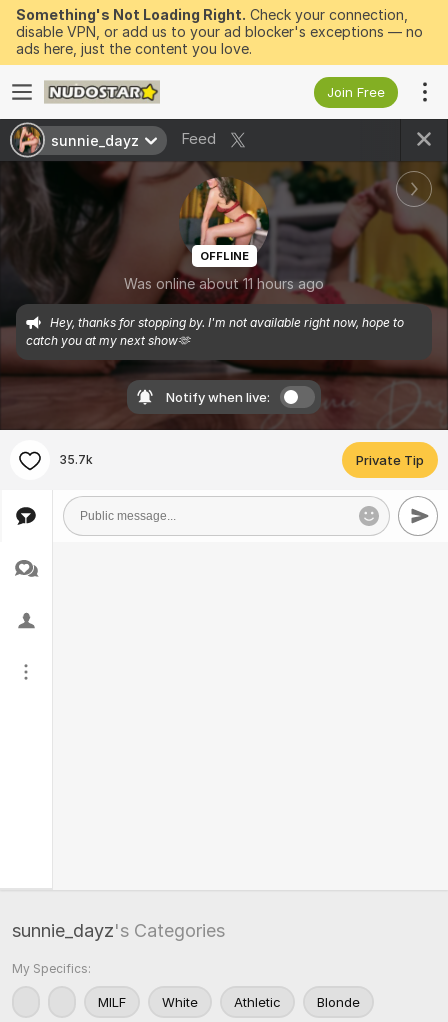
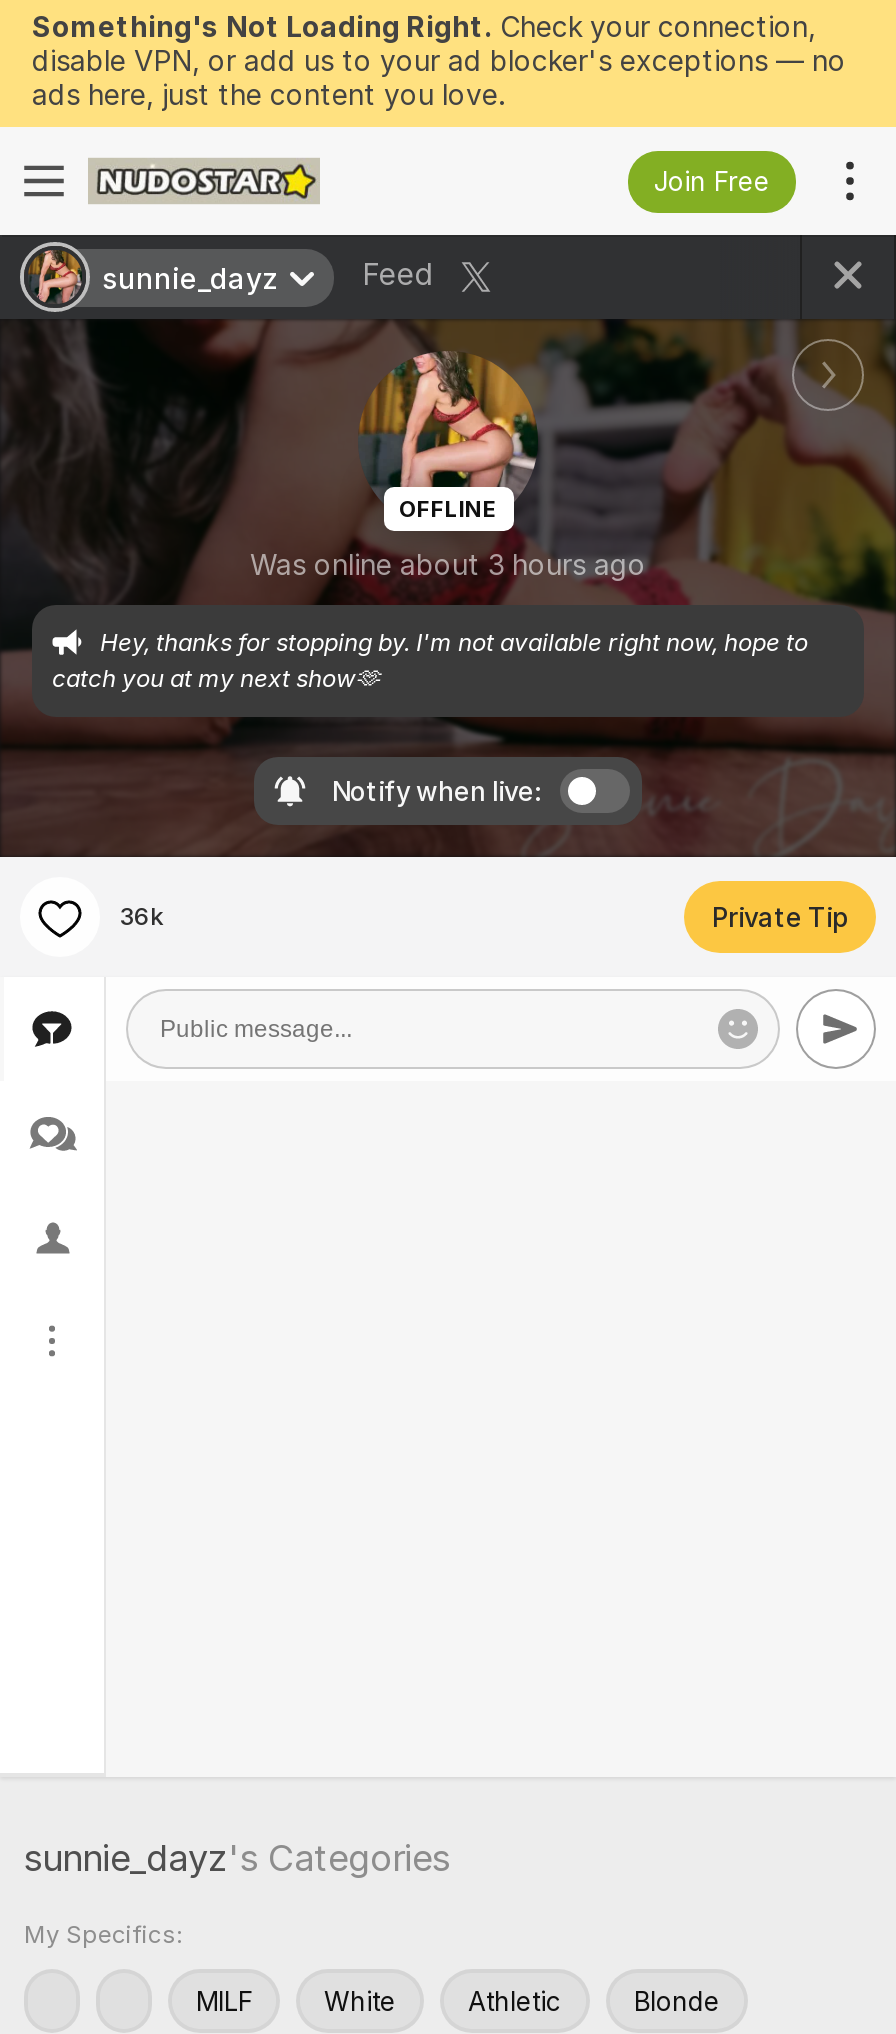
[124,275,324,292] Was online about 11 hours ago -> [250,547,646,581] Was online about 3 hours ago
[60,452,93,467] 35.7k -> [120,901,164,931] 36k

